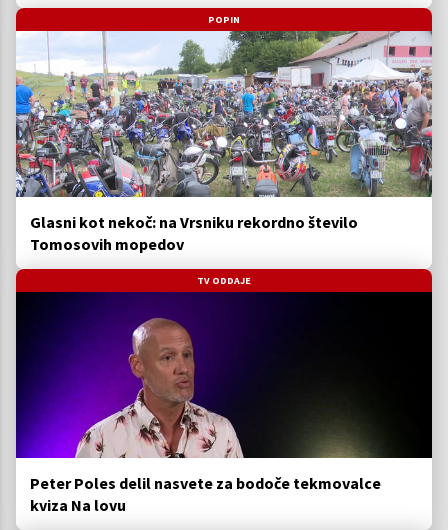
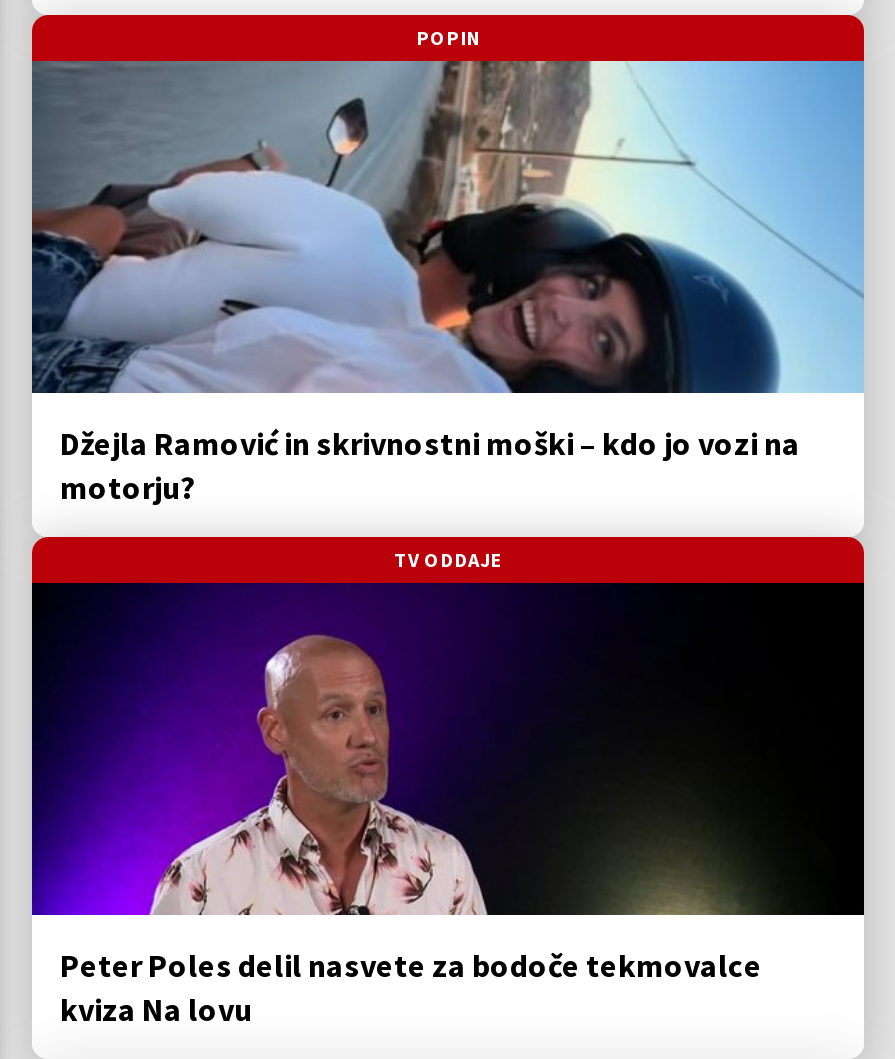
[15,30,433,254] [image] | Glasni kot nekoč: na Vrsniku rekordno število | Tomosovih mopedov -> [30,59,866,507] [image] | Džejla Ramović in skrivnostni moški – kdo jo vozi na | motorju?

